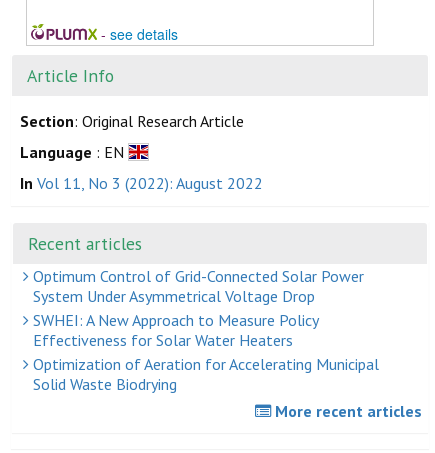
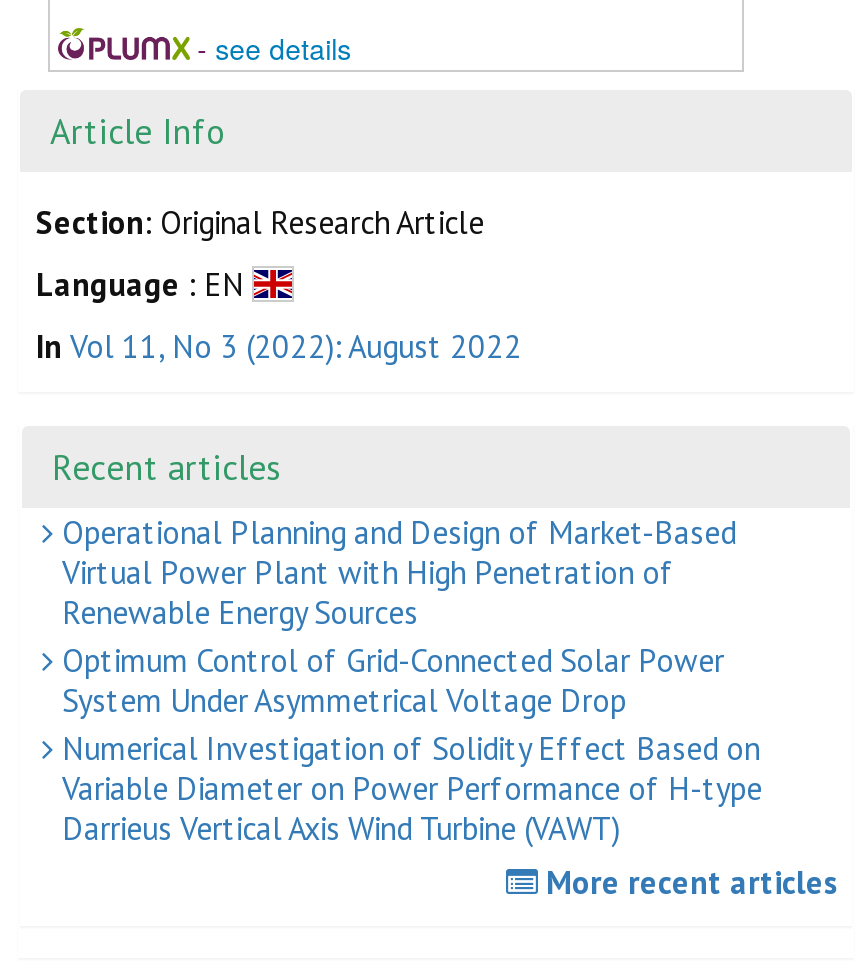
none -> [54,512,736,632] Operational Planning and Design of Market-Based | Virtual Power Plant with High Penetration of | Renewable Energy Sources
moved [29,266,364,306] -> [54,640,724,720]: Optimum Control of Grid-Connected Solar Power | System Under Asymmetrical Voltage Drop
[29,310,379,394] SWHEI: A New Approach to Measure Policy | Effectiveness for Solar Water Heaters | Optimization of Aeration for Accelerating Municipal | Solid Waste Biodrying -> [54,728,762,848] Numerical Investigation of Solidity Effect Based on | Variable Diameter on Power Performance of H-type | Darrieus Vertical Axis Wind Turbine (VAWT)

